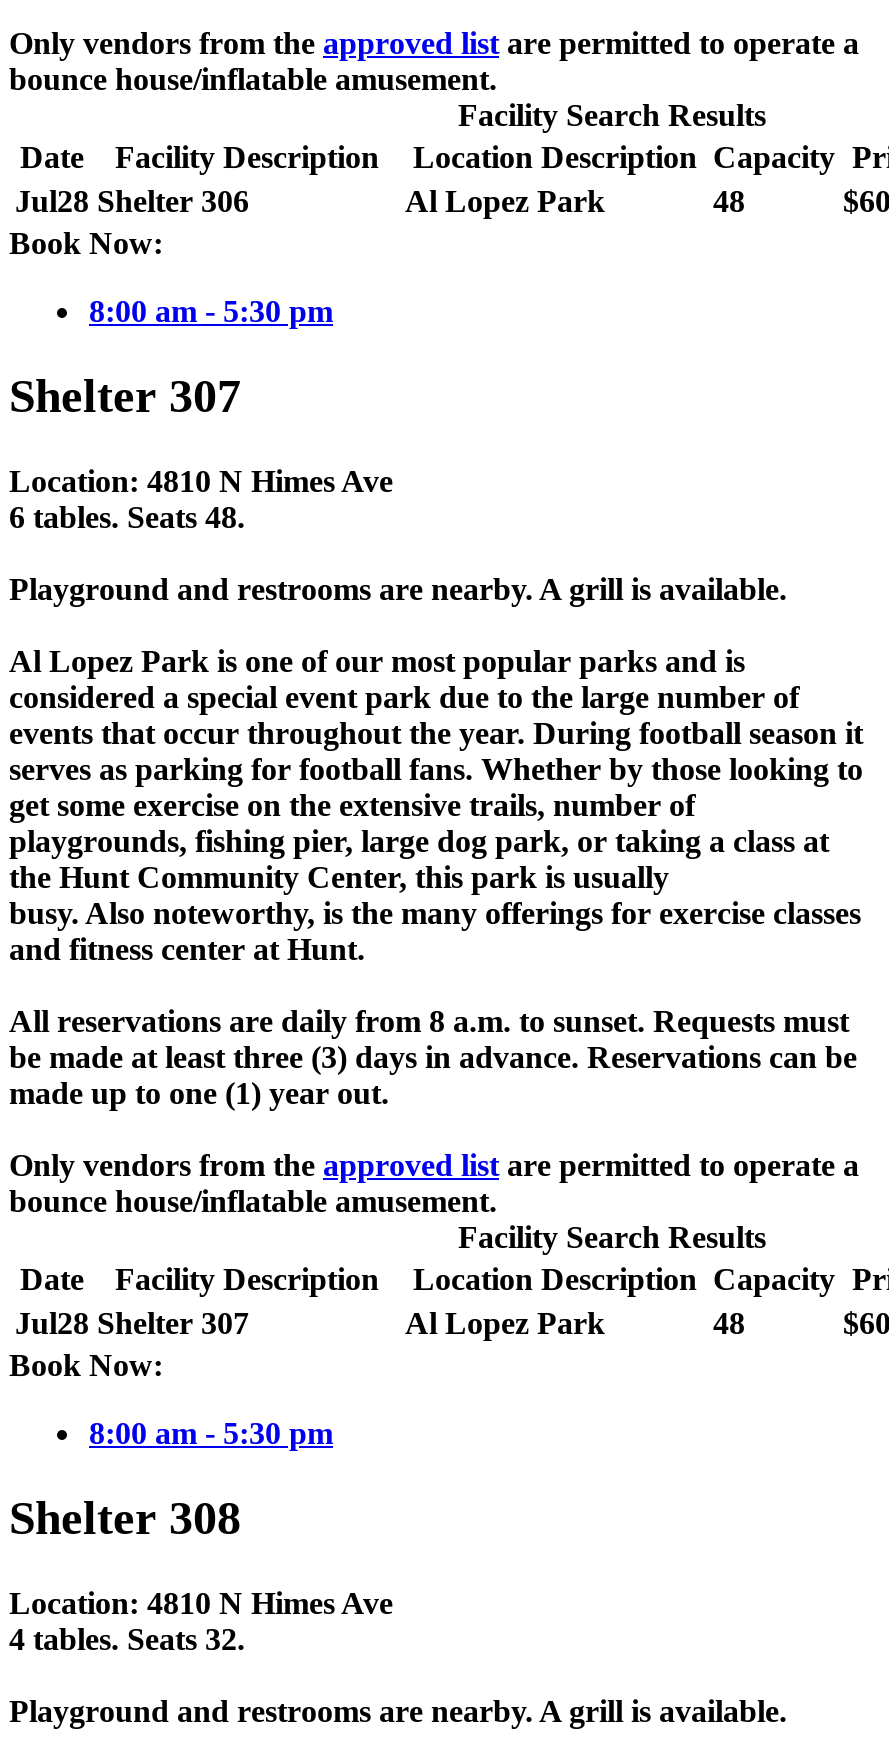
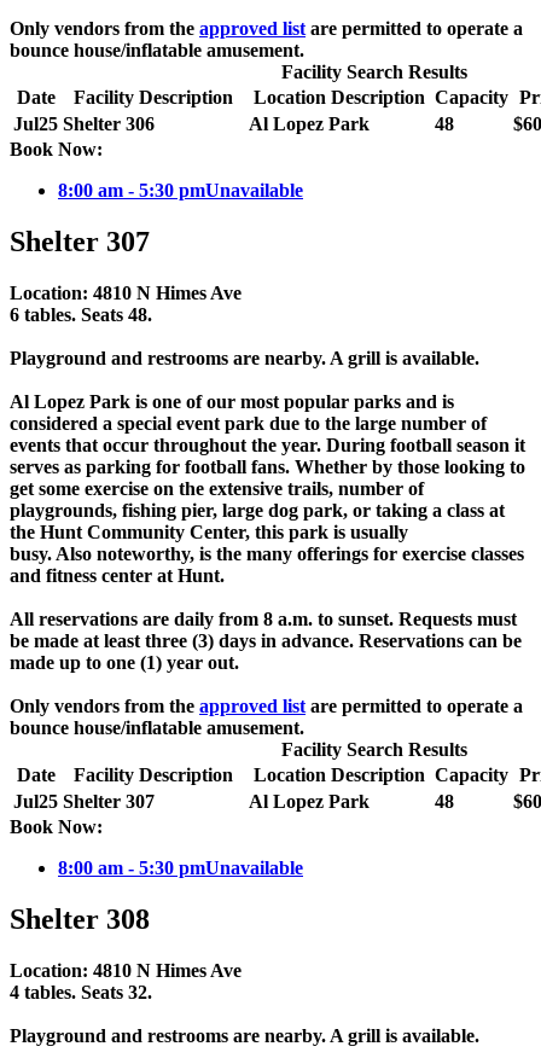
[15,185,249,219] Jul28 Shelter 306 -> [13,114,155,134] Jul25 Shelter 306
[89,295,333,329] 8:00 am - 5:30 pm -> [58,180,303,201] 8:00 am - 5:30 pmUnavailable
[15,1306,249,1340] Jul28 Shelter 307 -> [13,791,155,812] Jul25 Shelter 307
[89,1416,333,1450] 8:00 am - 5:30 pm -> [58,858,303,878] 8:00 am - 5:30 pmUnavailable

